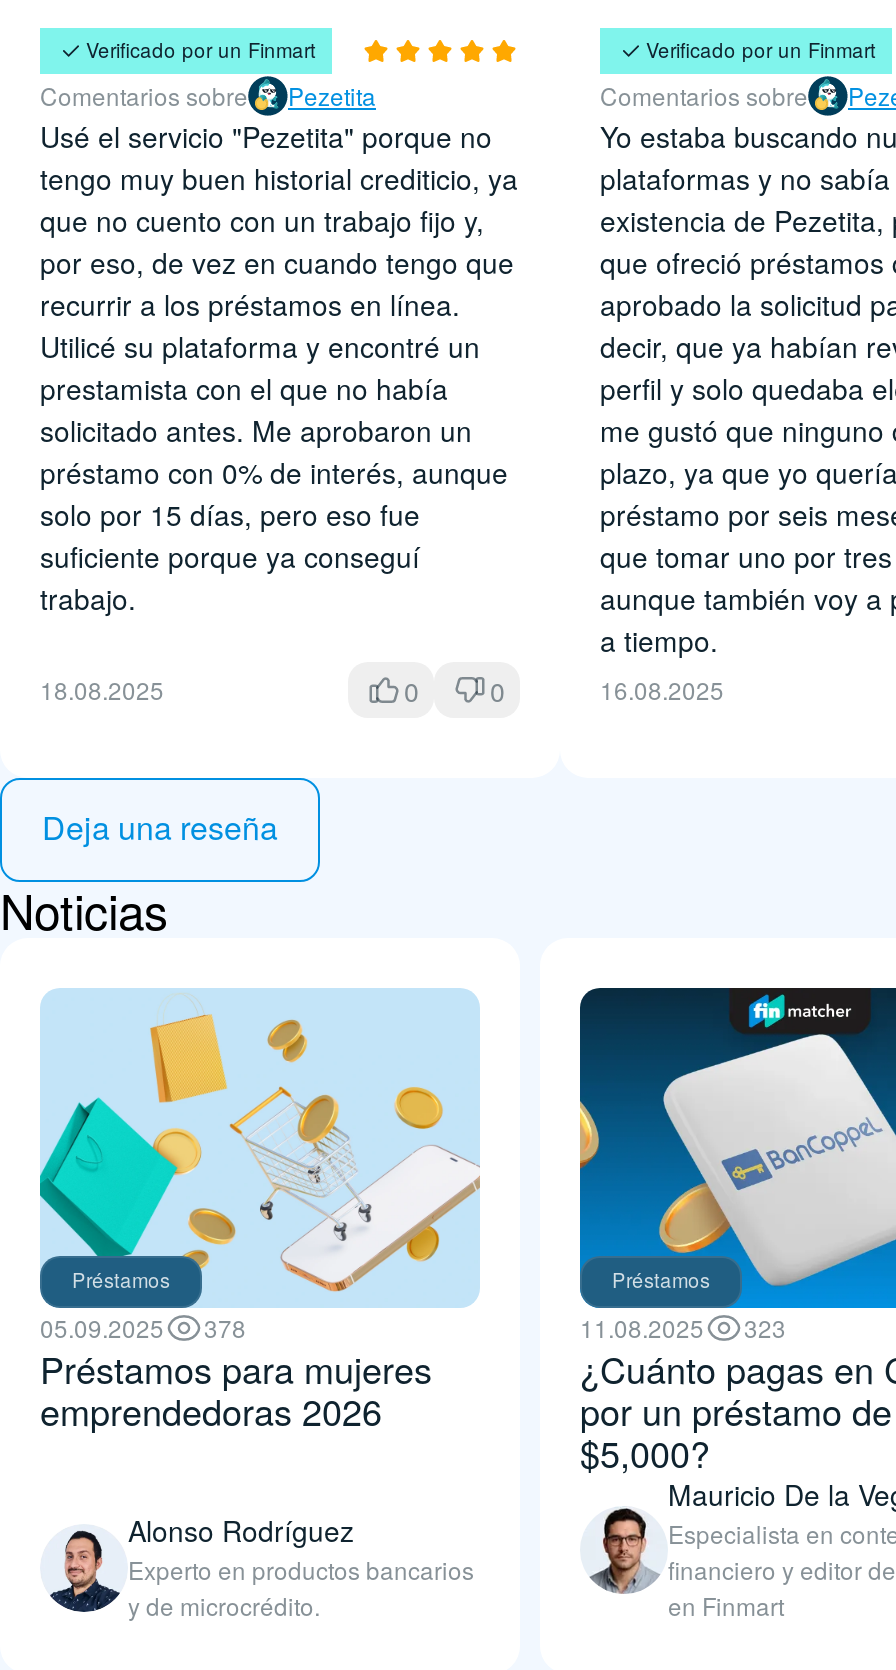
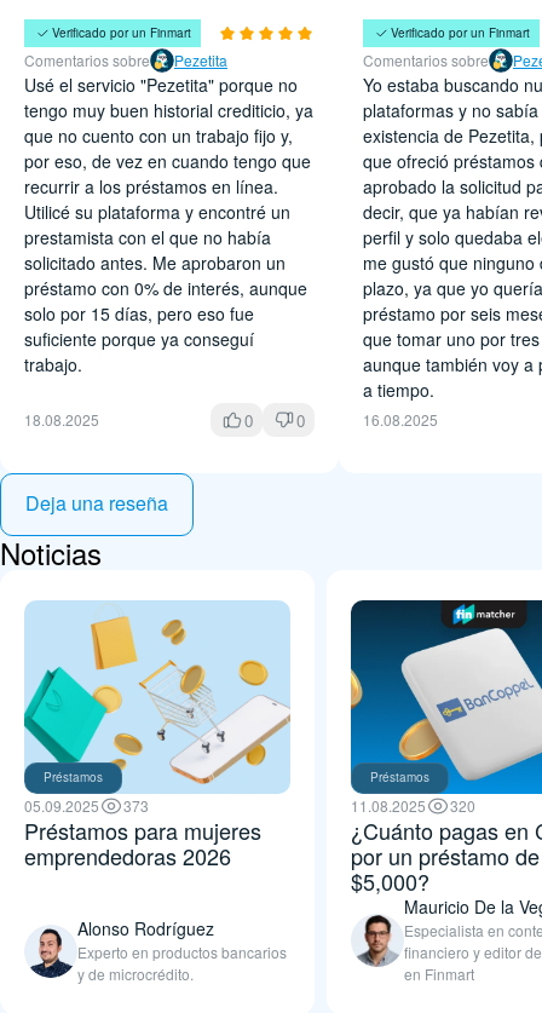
[40,1310,246,1344] 05.09.2025 378 -> [24,795,149,816] 05.09.2025 373
[580,1310,786,1344] 11.08.2025 323 -> [351,795,475,816] 11.08.2025 320

